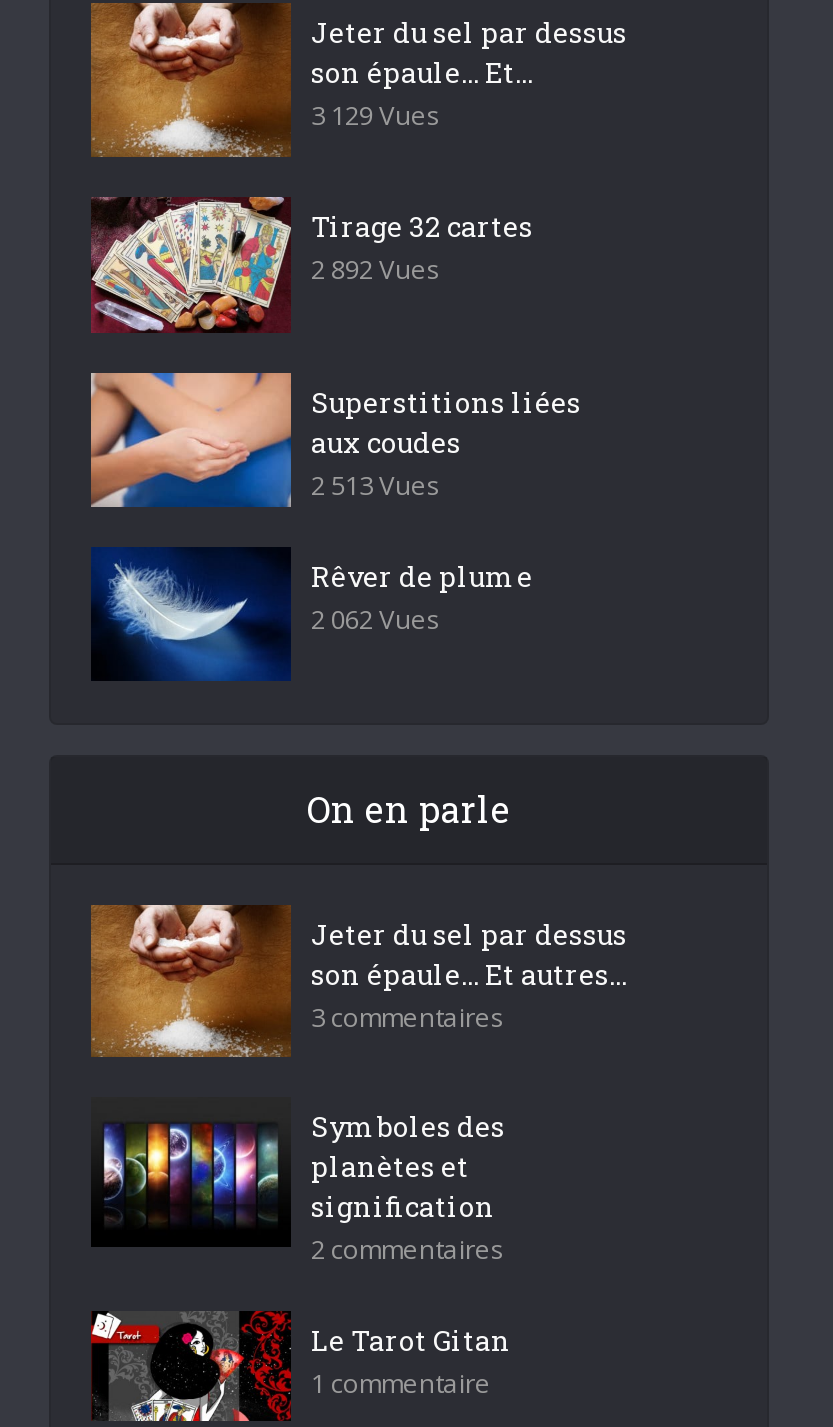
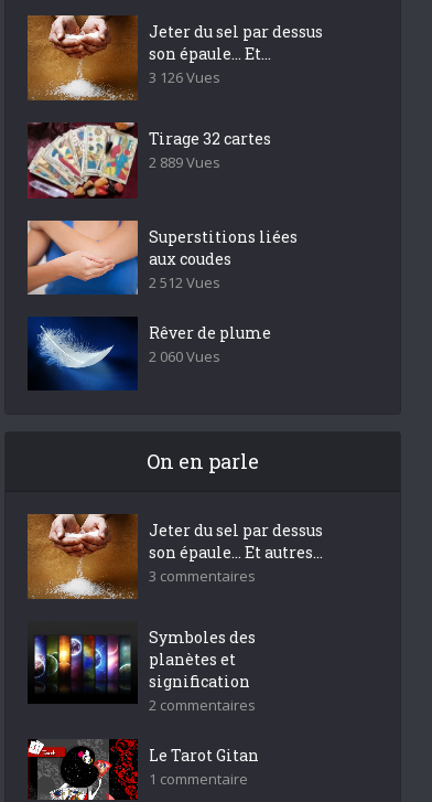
[311,98,441,134] 3 129 Vues -> [149,68,220,88] 3 126 Vues
[311,251,441,287] 2 892 Vues -> [149,153,220,173] 2 889 Vues
[311,468,441,504] 2 513 Vues -> [149,273,220,293] 2 512 Vues
[311,602,441,638] 2 062 Vues -> [149,347,220,367] 2 060 Vues

